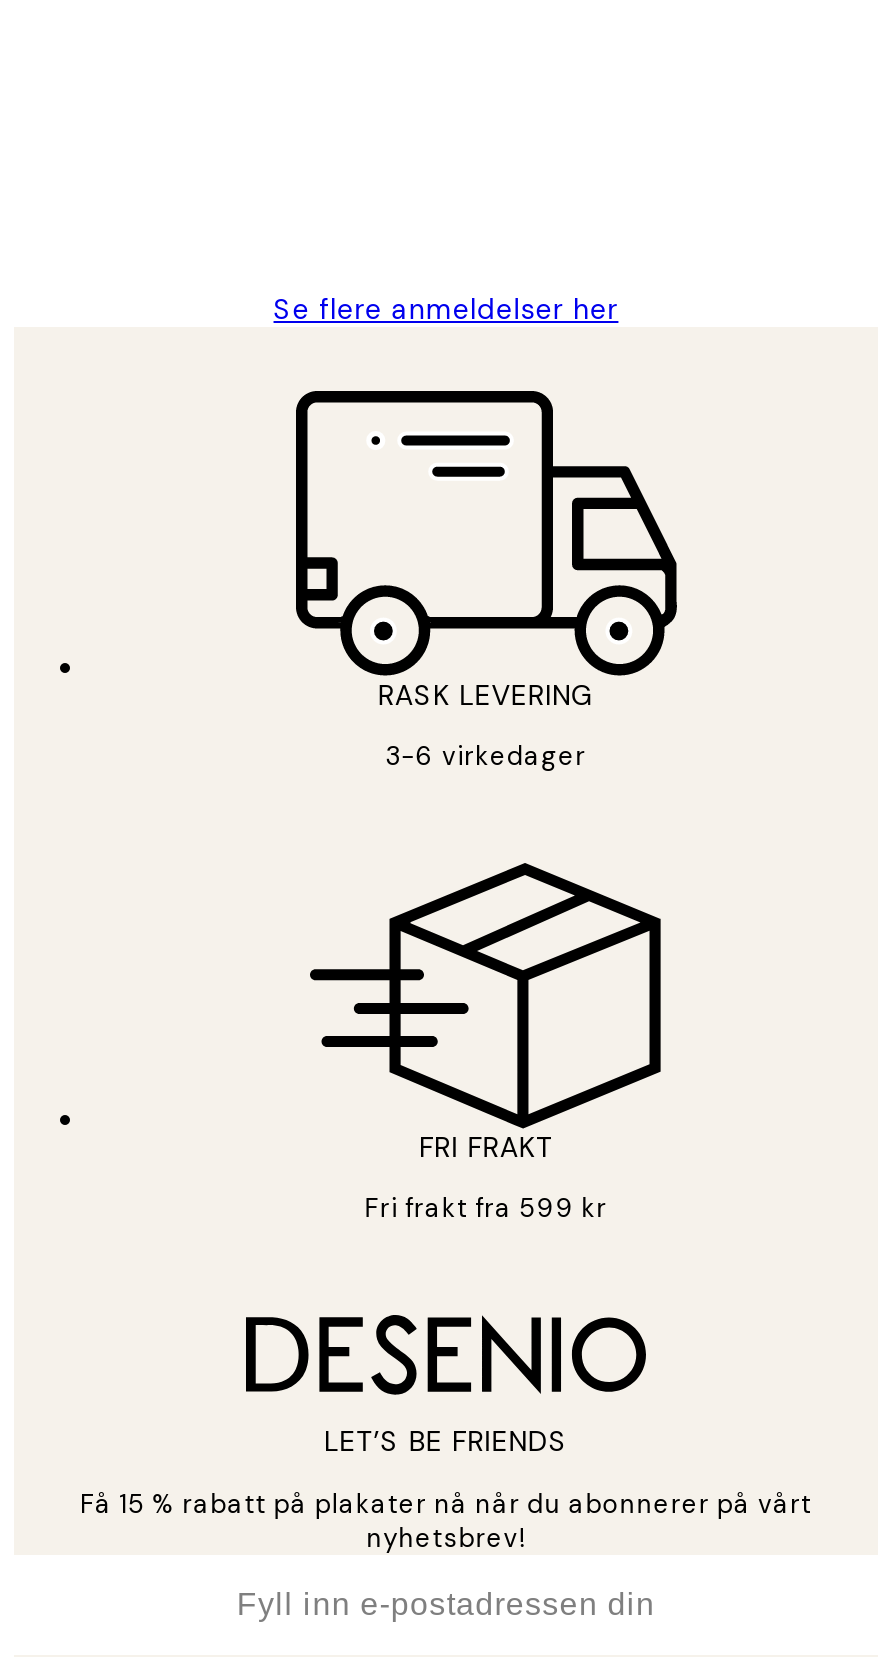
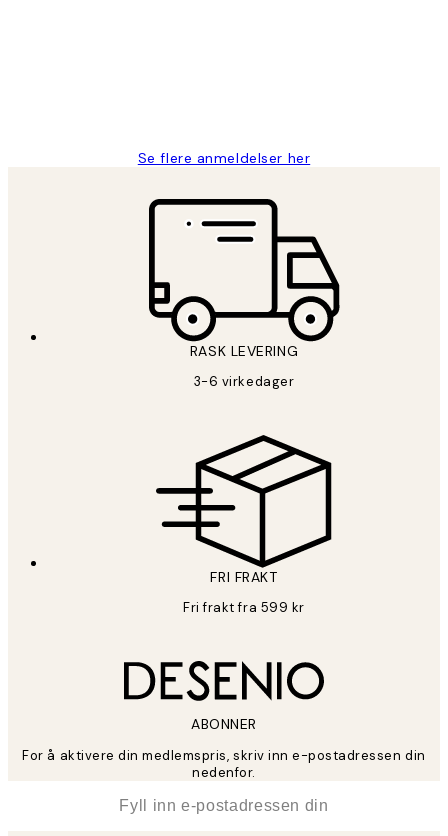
[324,1423,568,1459] LET’S BE FRIENDS -> [191,715,257,733] ABONNER
[80,1487,812,1555] Få 15 % rabatt på plakater nå når du abonnerer på vårt | nyhetsbrev! -> [22,747,426,781] For å aktivere din medlemspris, skriv inn e-postadressen din | nedenfor.

